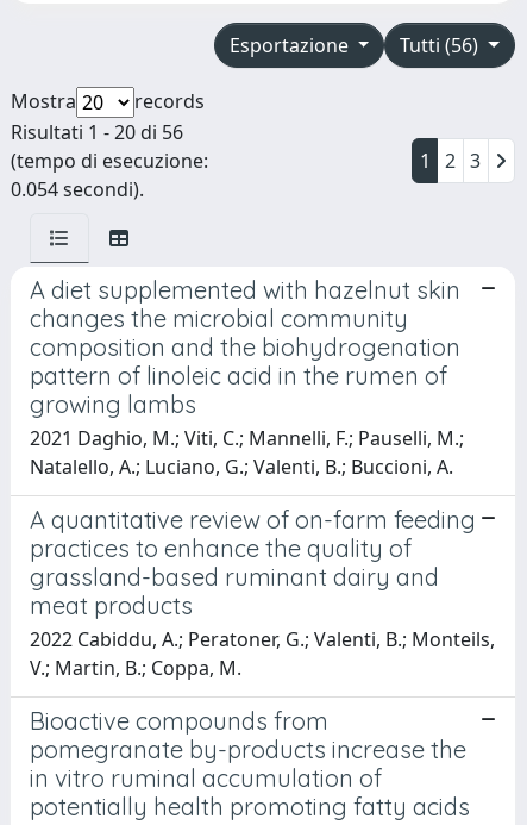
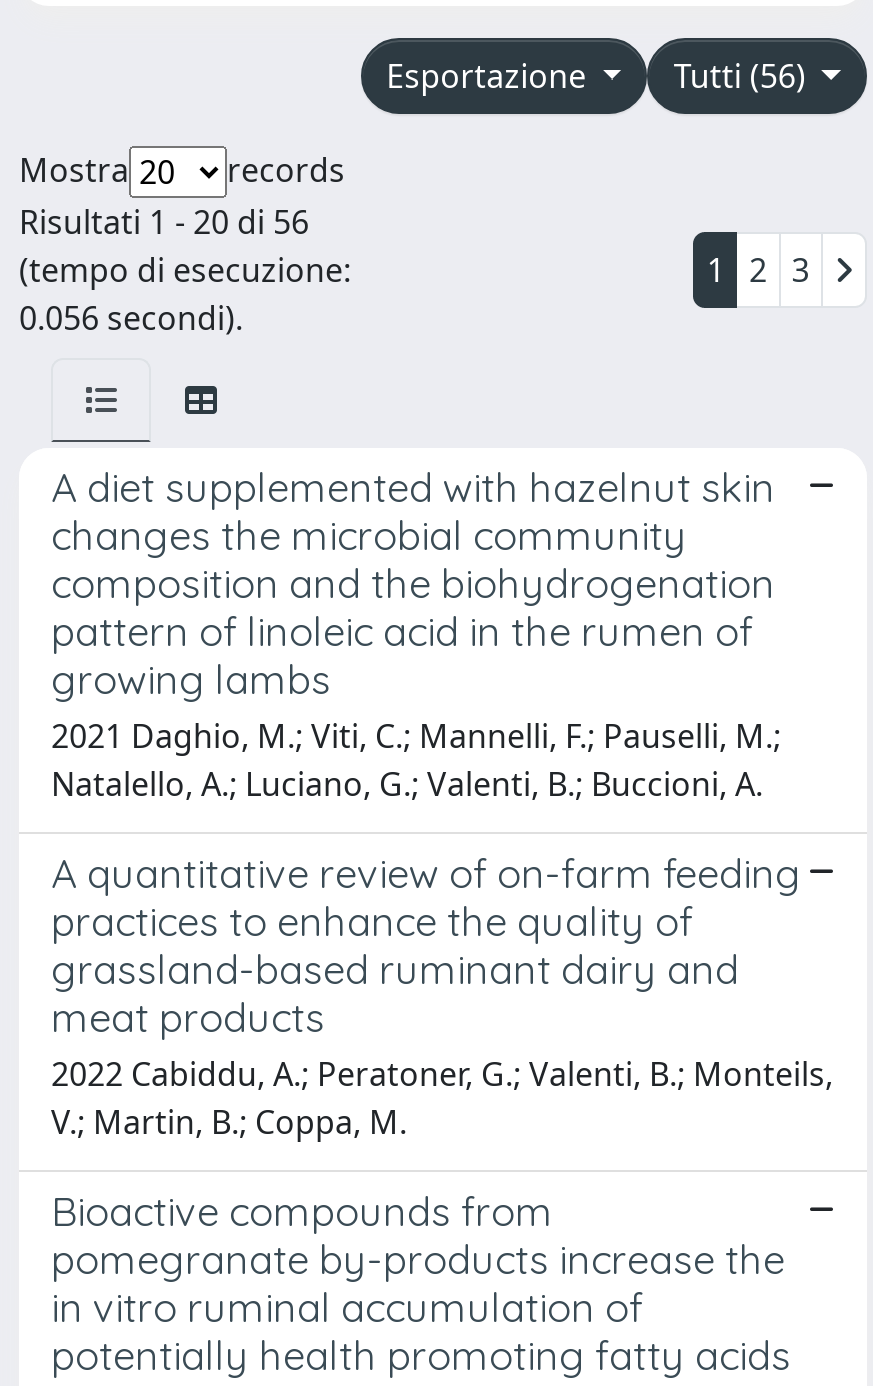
[11,176,144,202] 0.054 secondi). -> [19,296,243,340] 0.056 secondi).

